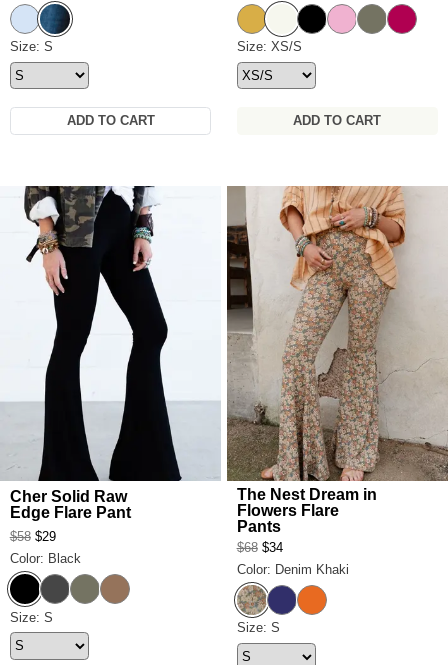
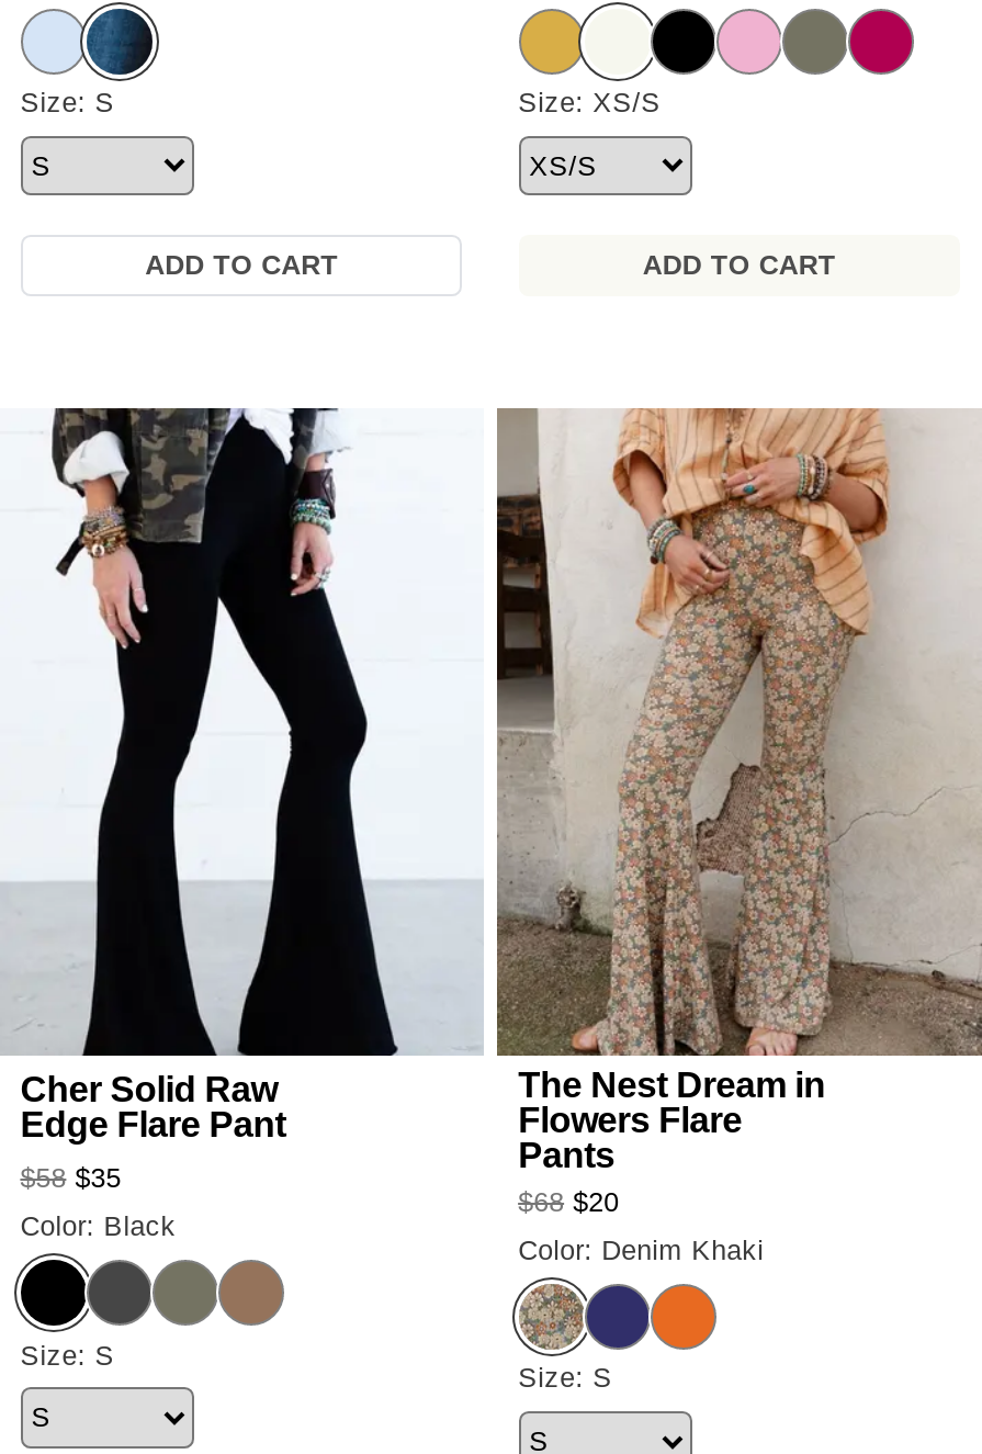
[10,530,56,544] $58 $29 -> [20,1163,121,1194] $58 $35
[237,541,283,555] $68 $34 -> [518,1187,619,1217] $68 $20

